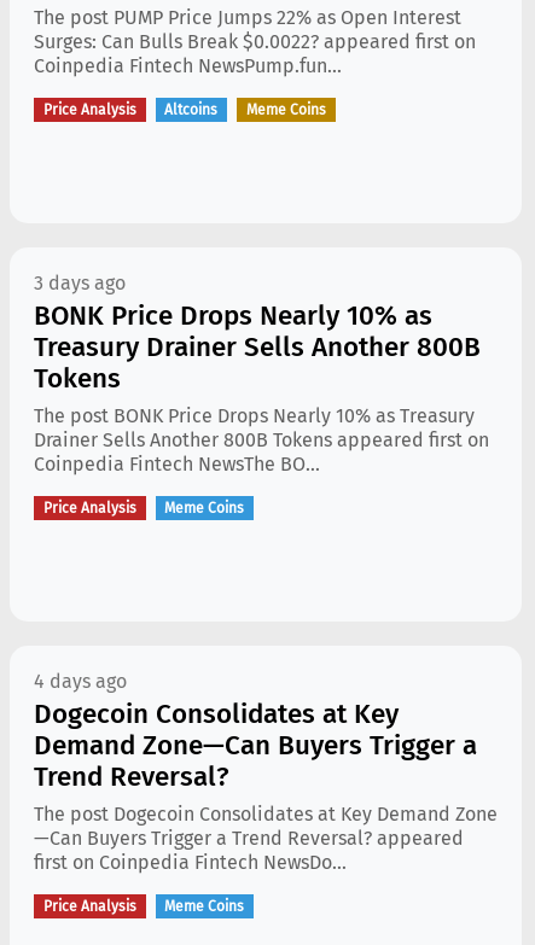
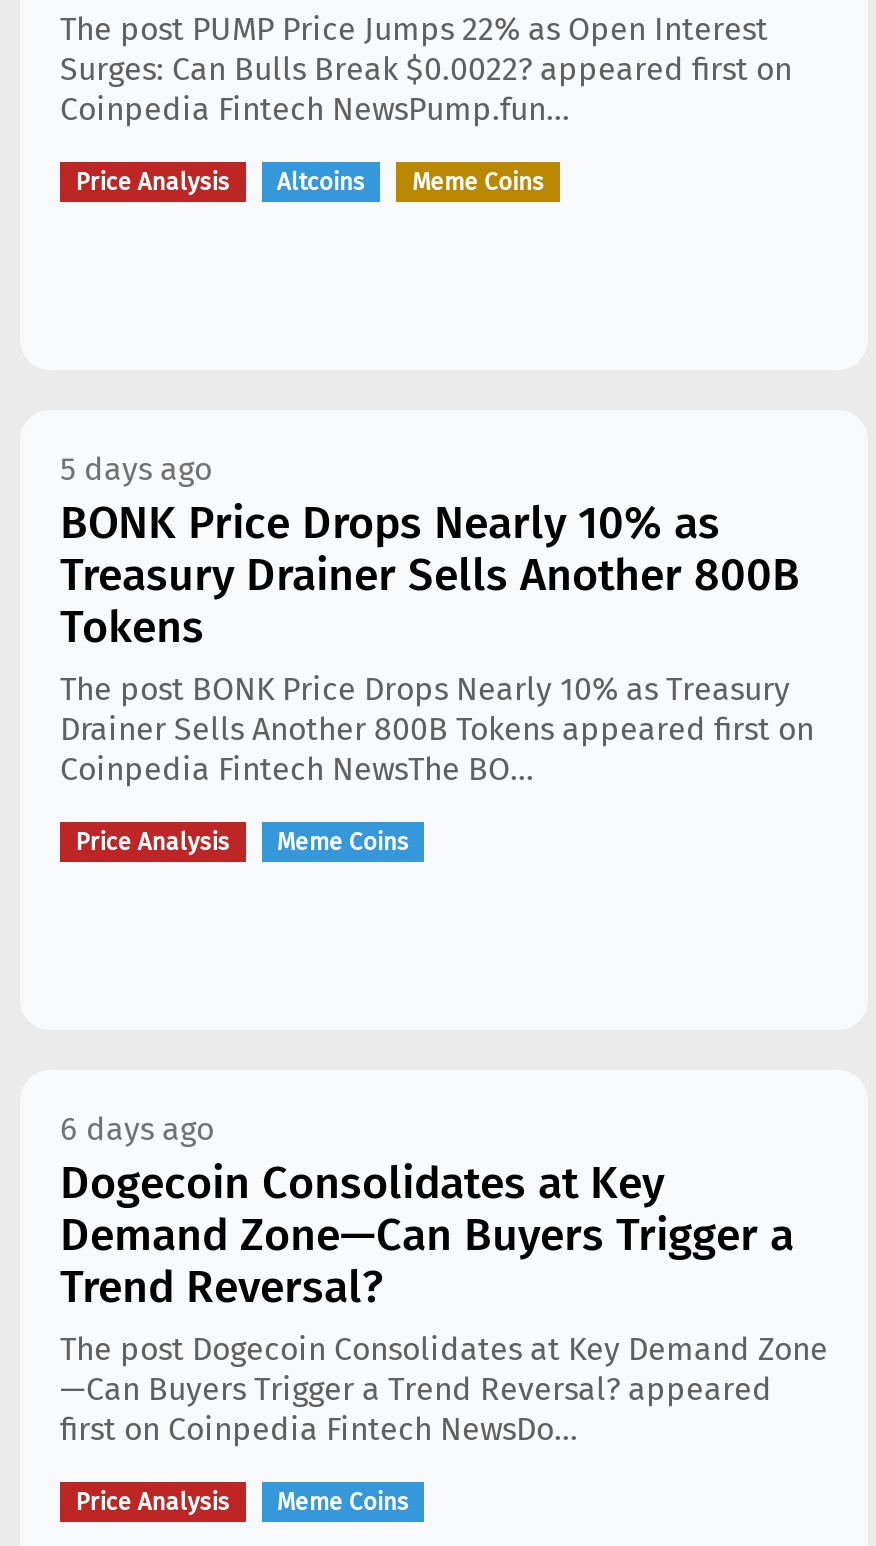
[34,272,126,294] 3 days ago -> [60,450,212,488] 5 days ago
[34,670,127,693] 4 days ago -> [60,1110,214,1148] 6 days ago

